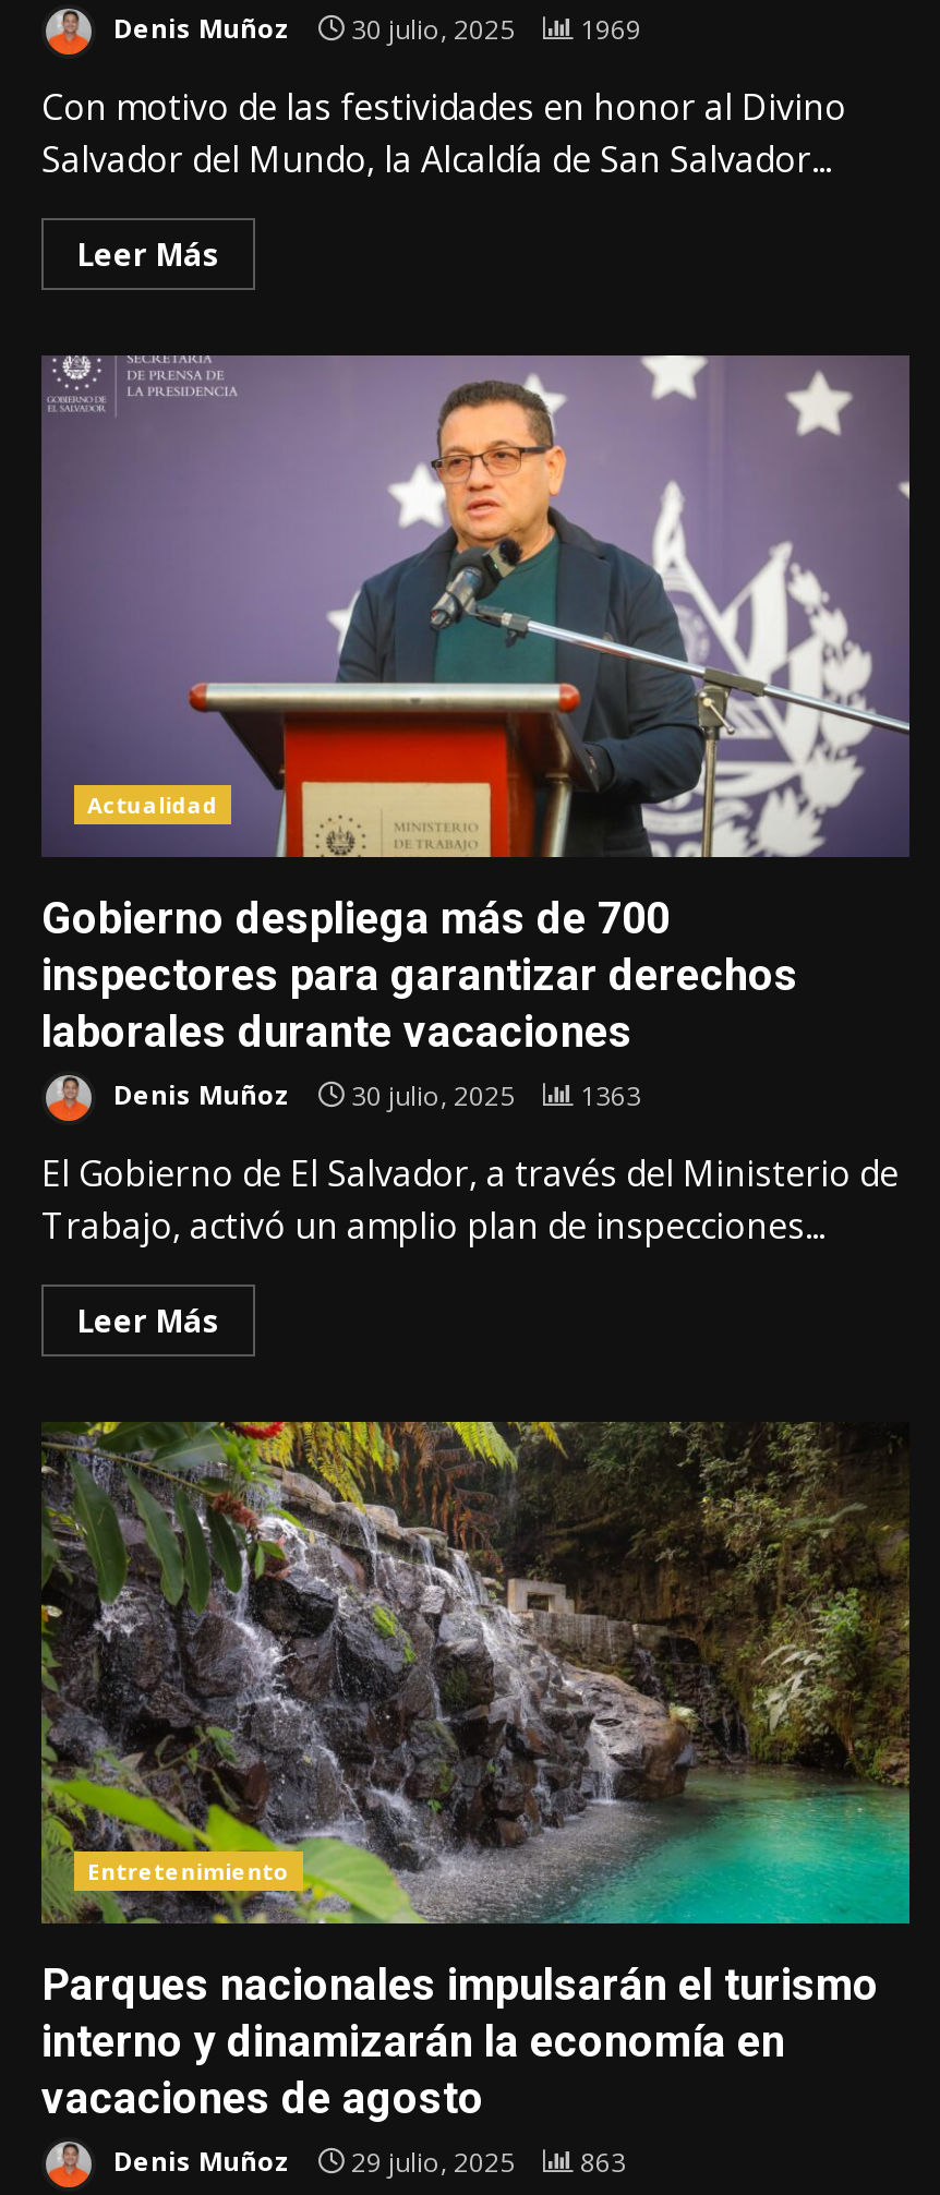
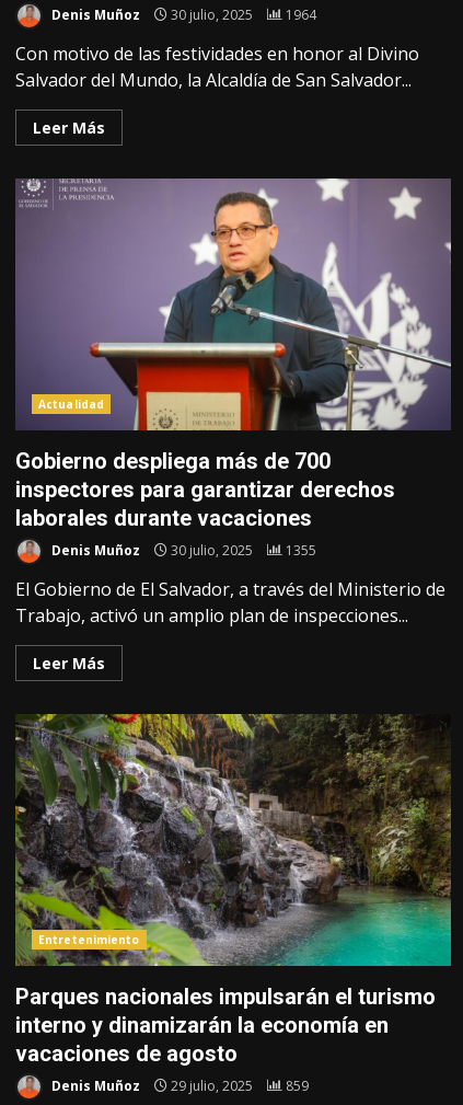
[107,10,641,48] Denis Muñoz 30 julio, 2025 1969 -> [48,5,316,24] Denis Muñoz 30 julio, 2025 1964
[107,1077,641,1114] Denis Muñoz 30 julio, 2025 1363 -> [48,541,316,559] Denis Muñoz 30 julio, 2025 1355
[107,2143,626,2180] Denis Muñoz 29 julio, 2025 863 -> [48,1076,309,1095] Denis Muñoz 29 julio, 2025 859

